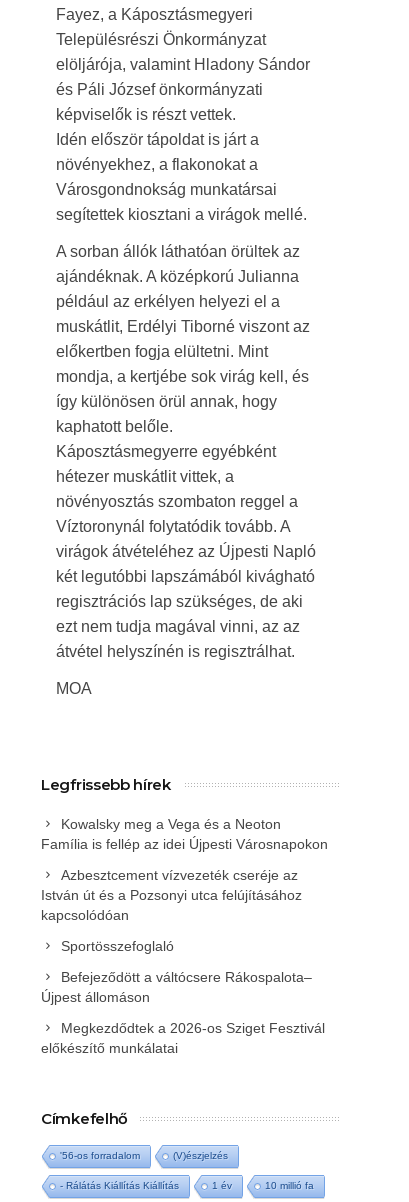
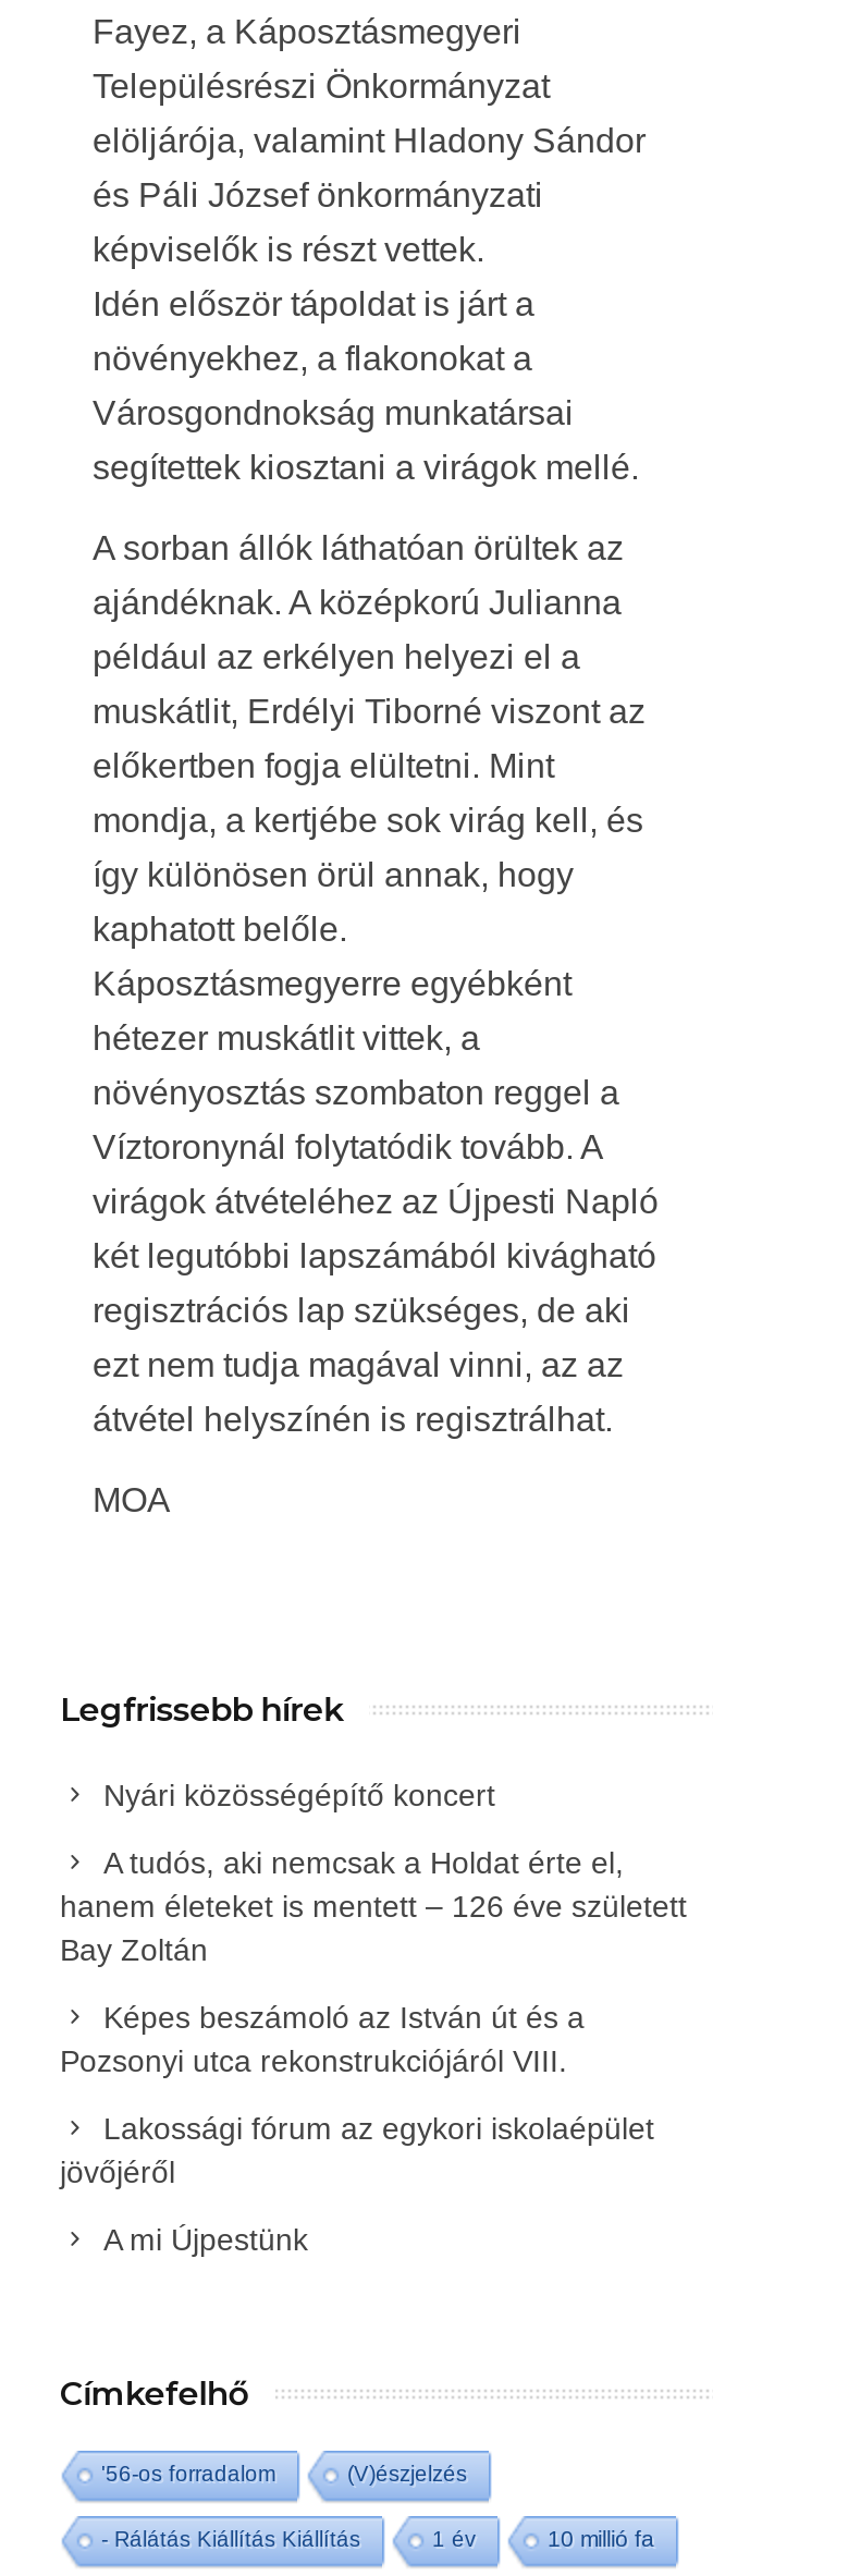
[41,816,328,852] Kowalsky meg a Vega és a Neoton | Família is fellép az idei Újpesti Városnapokon -> [103,1777,495,1812] Nyári közösségépítő koncert
[41,867,302,923] Azbesztcement vízvezeték cseréje az | István út és a Pozsonyi utca felújításához | kapcsolódóan -> [60,1845,687,1967] A tudós, aki nemcsak a Holdat érte el, | hanem életeket is mentett – 126 éve született | Bay Zoltán
[61,938,174,954] Sportösszefoglaló -> [60,1999,585,2078] Képes beszámoló az István út és a | Pozsonyi utca rekonstrukciójáról VIII.
[41,969,312,1005] Befejeződött a váltócsere Rákospalota– | Újpest állomáson -> [60,2110,654,2189] Lakossági fórum az egykori iskolaépület | jövőjéről
[41,1020,325,1056] Megkezdődtek a 2026-os Sziget Fesztivál | előkészítő munkálatai -> [103,2222,308,2256] A mi Újpestünk

